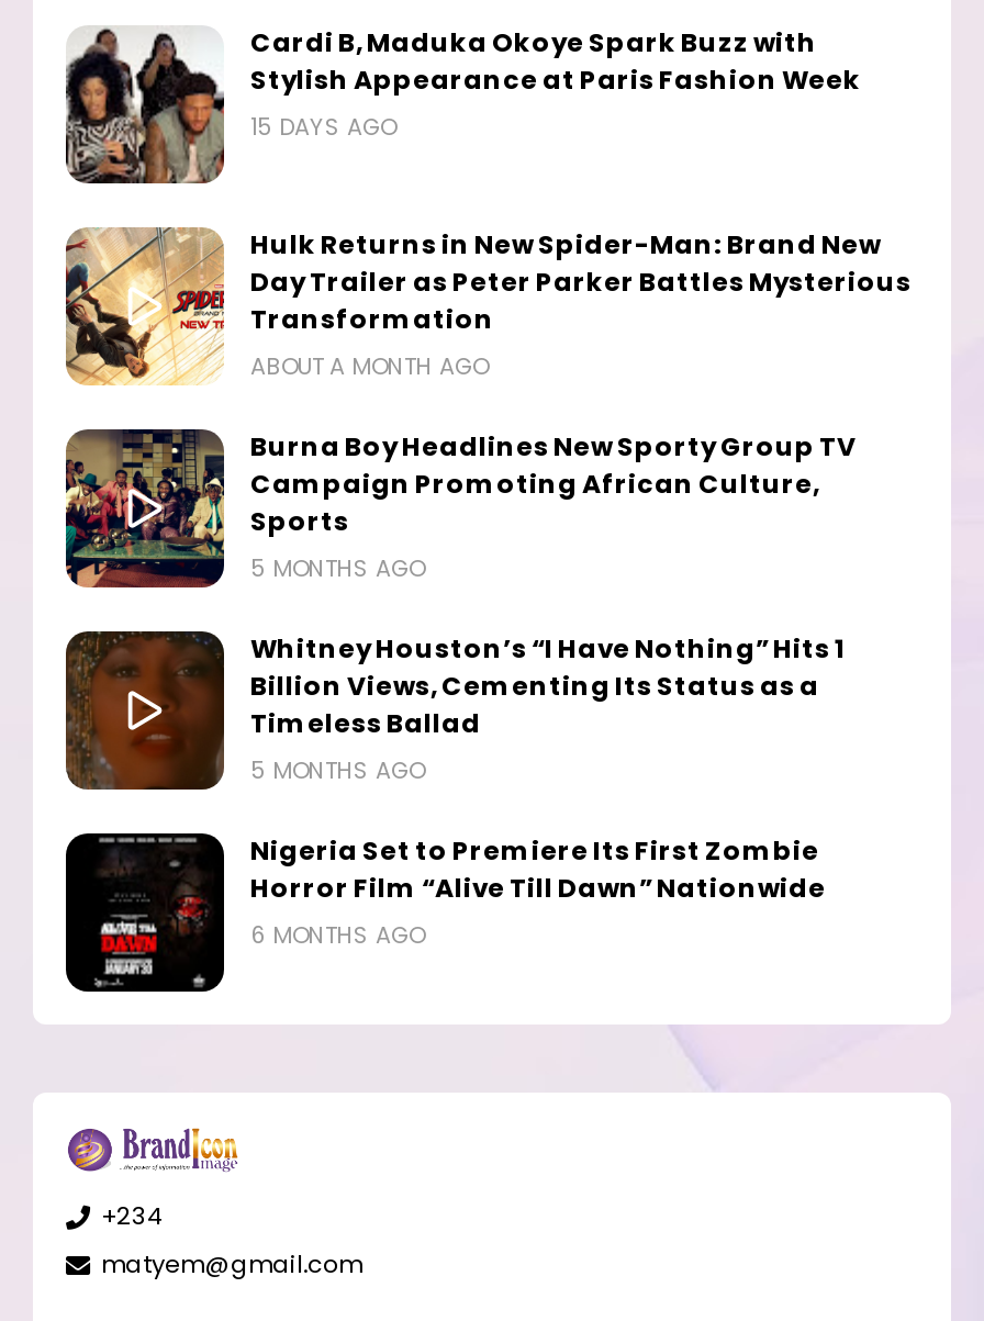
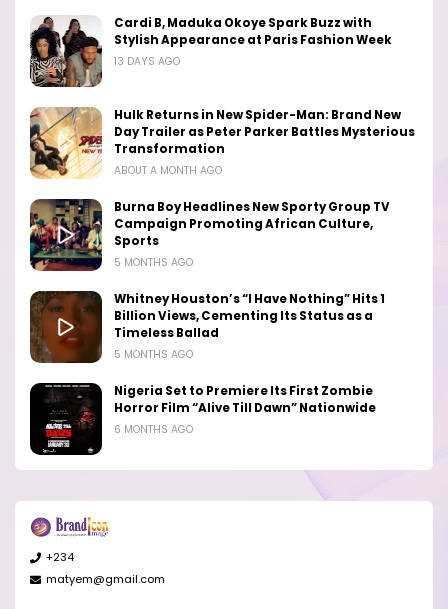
[250,110,395,143] 15 DAYS AGO -> [114,53,180,68] 13 DAYS AGO

